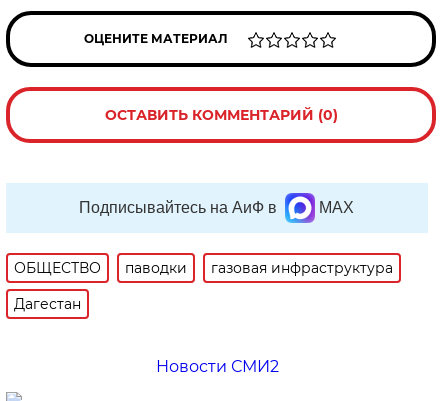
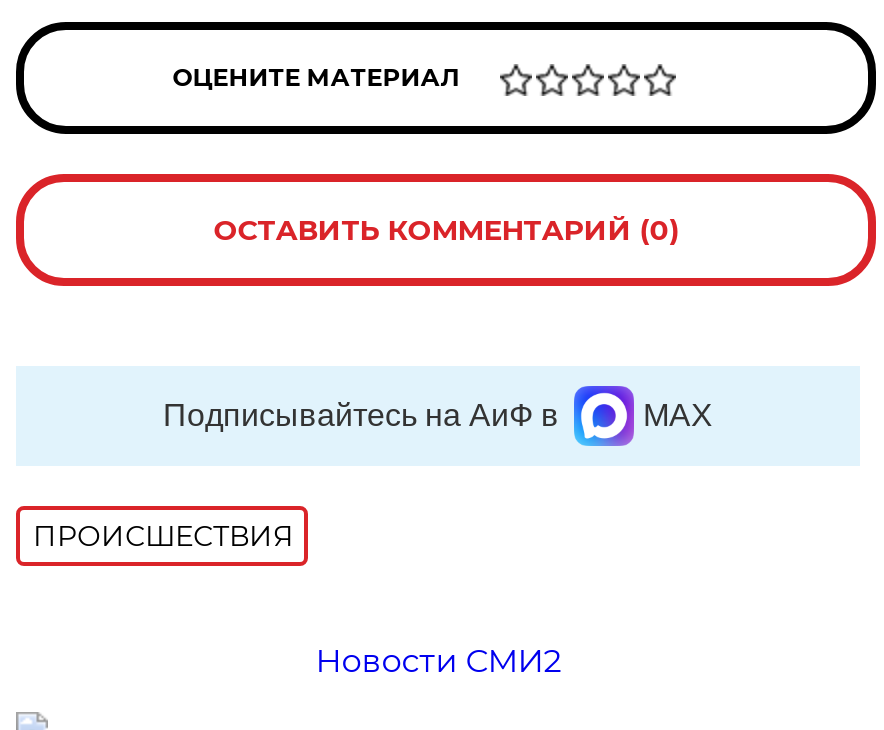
[14,259,393,313] ОБЩЕСТВО | паводки | газовая инфраструктура | Дагестан -> [33,518,293,554] ПРОИСШЕСТВИЯ

